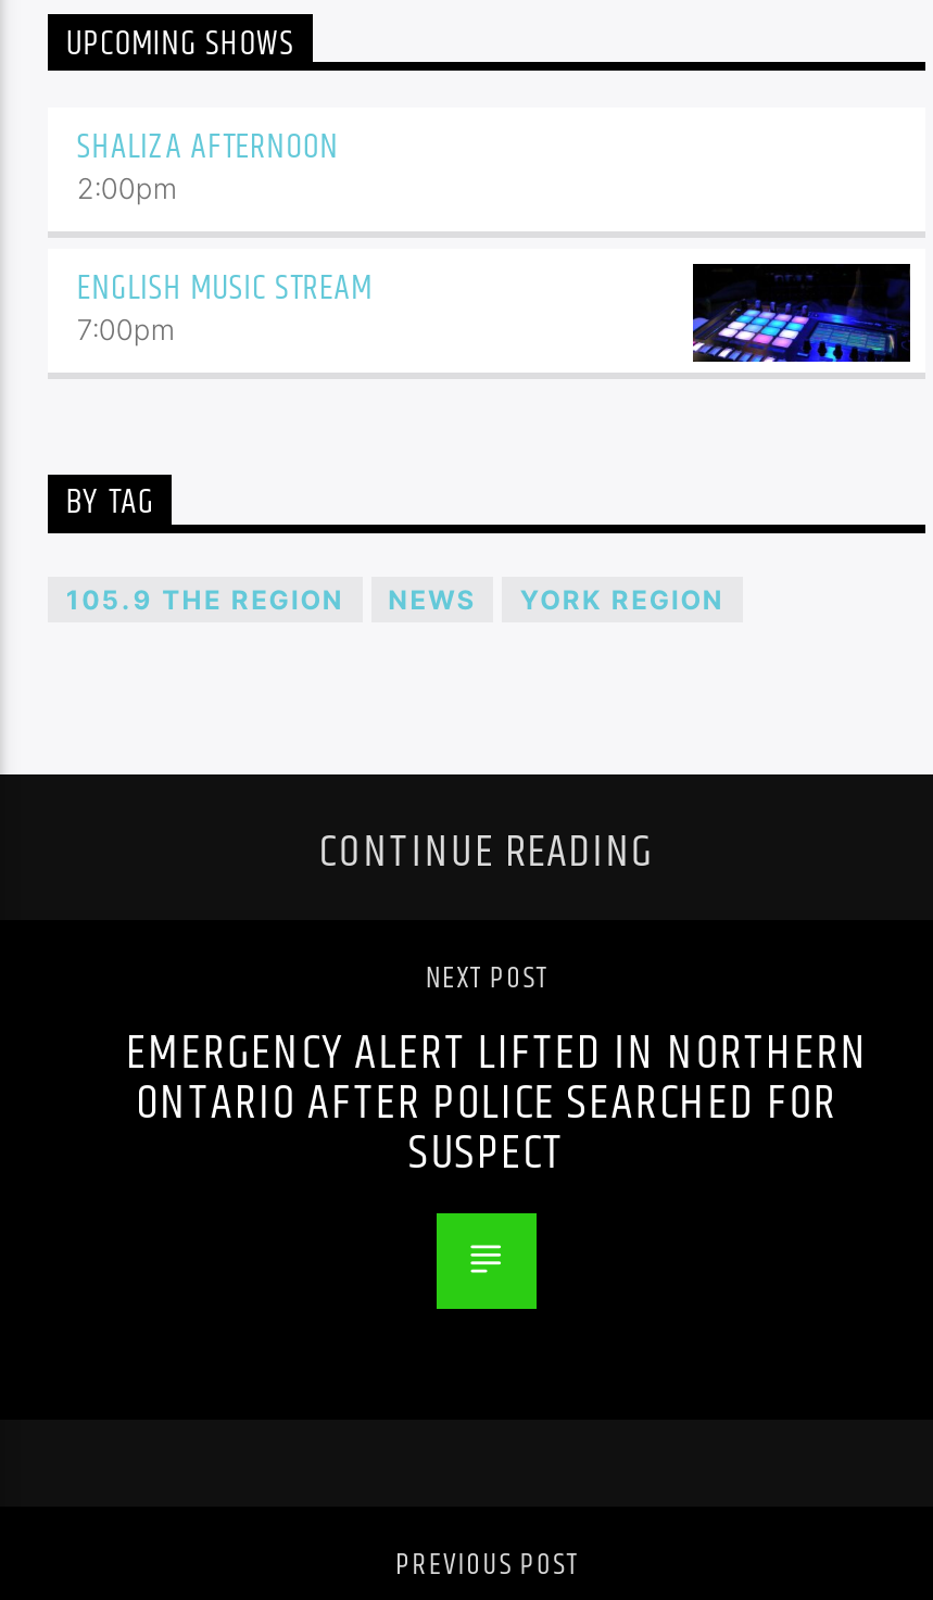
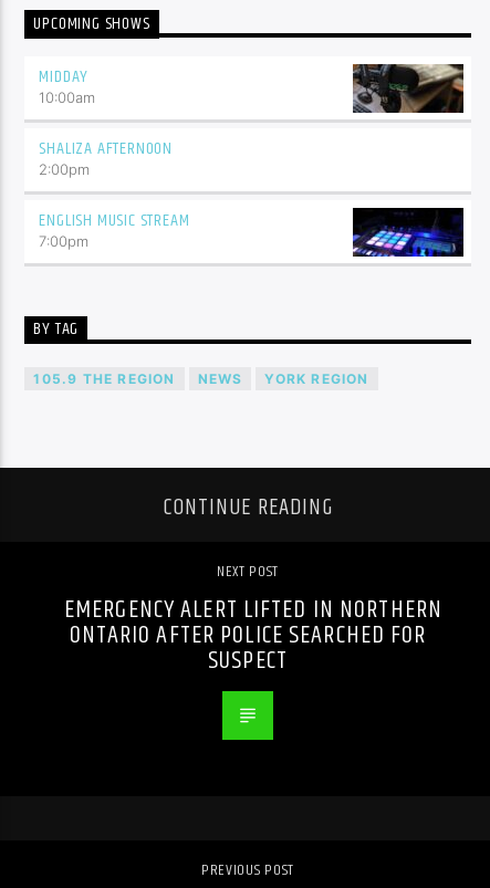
none -> [39,63,96,106] MIDDAY | 10:00am
none -> [352,63,465,114] [image]

